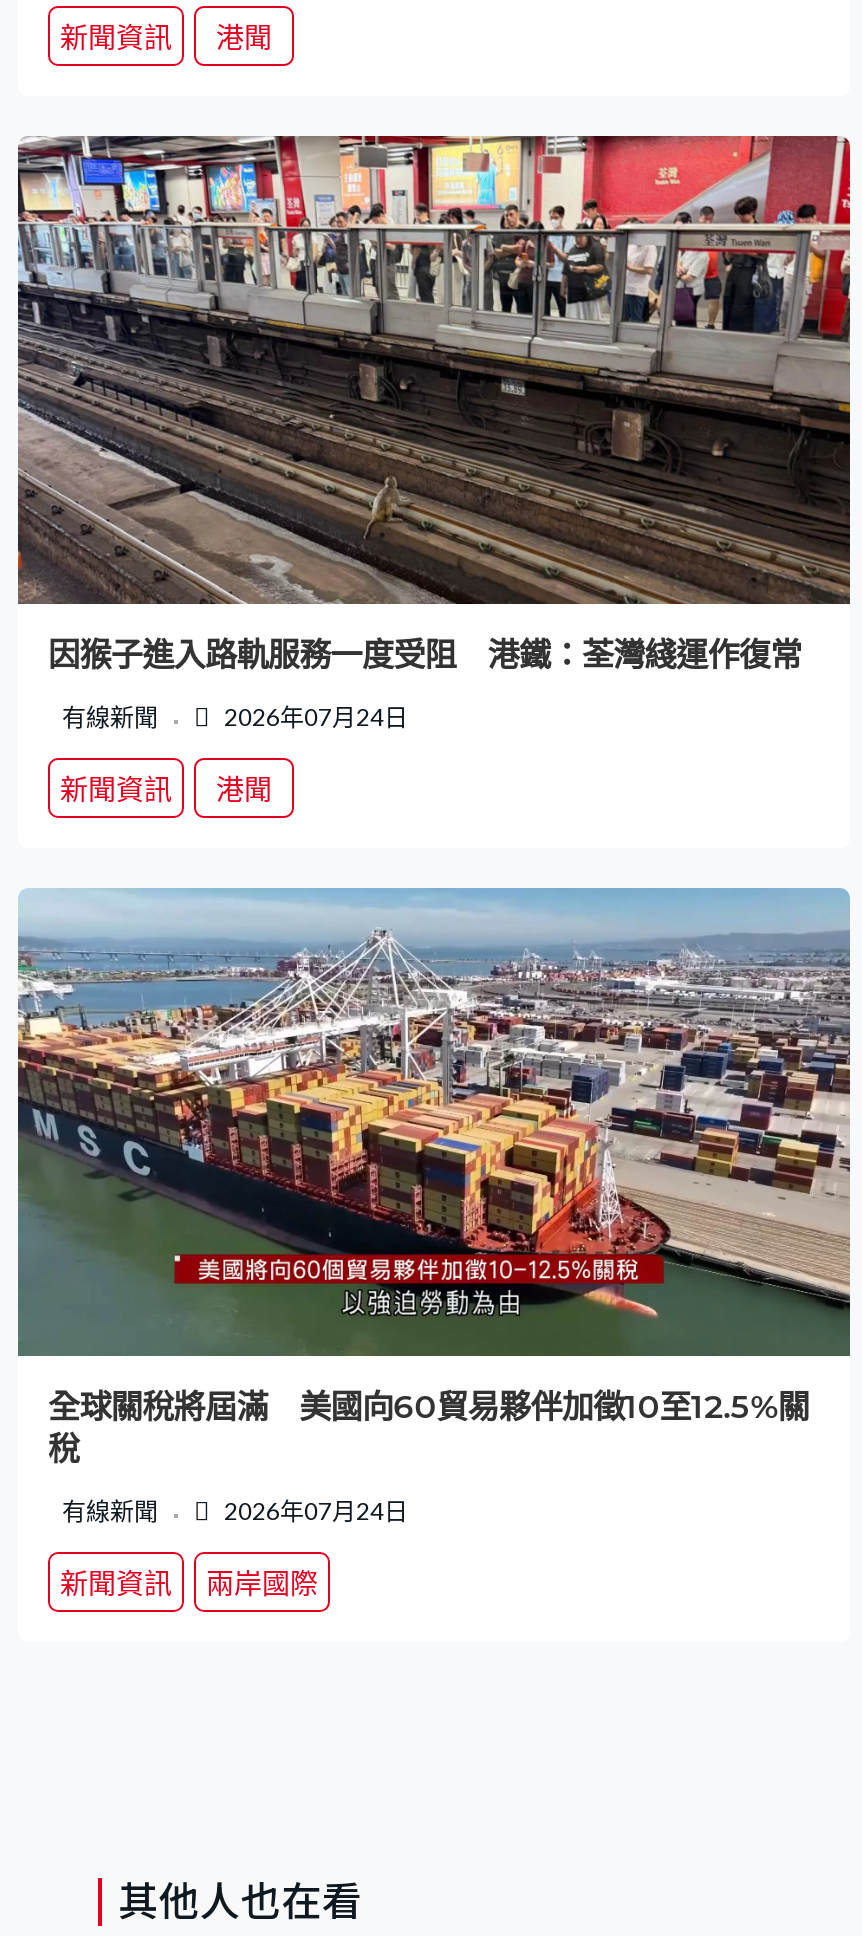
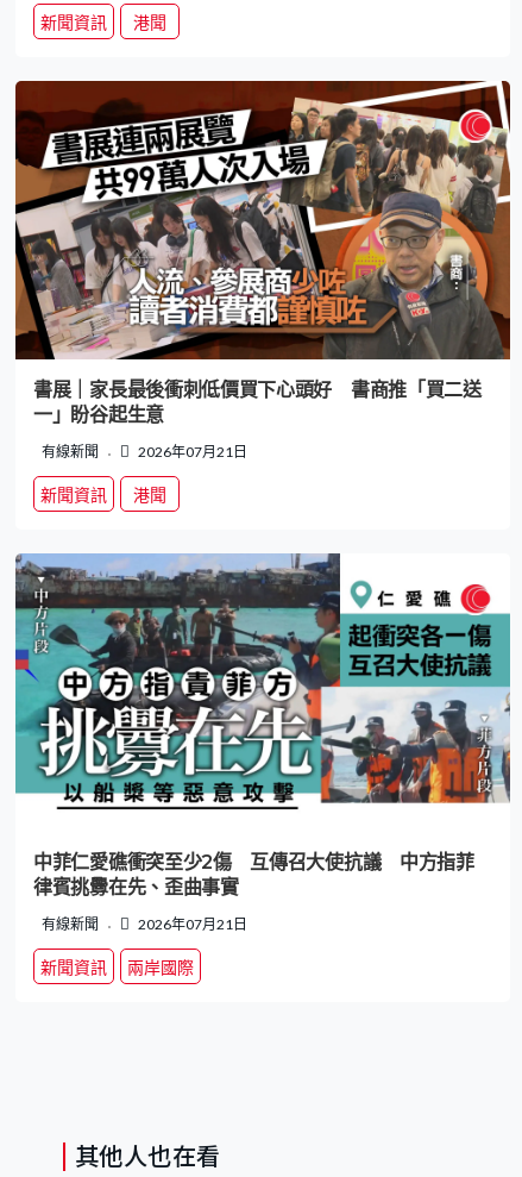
[16,134,852,674] [image] | 因猴子進入路軌服務一度受阻 港鐵：荃灣綫運作復常 -> [14,80,511,426] [image] | 書展｜家長最後衝刺低價買下心頭好 書商推「買二送 | 一」盼谷起生意
[220,702,408,732] 2026年07月24日 -> [136,443,247,461] 2026年07月21日
[16,886,852,1468] [image] | 全球關稅將屆滿 美國向60貿易夥伴加徵10至12.5%關 | 稅 -> [14,552,511,899] [image] | 中菲仁愛礁衝突至少2傷 互傳召大使抗議 中方指菲 | 律賓挑釁在先、歪曲事實
[220,1496,408,1526] 2026年07月24日 -> [136,915,247,933] 2026年07月21日

